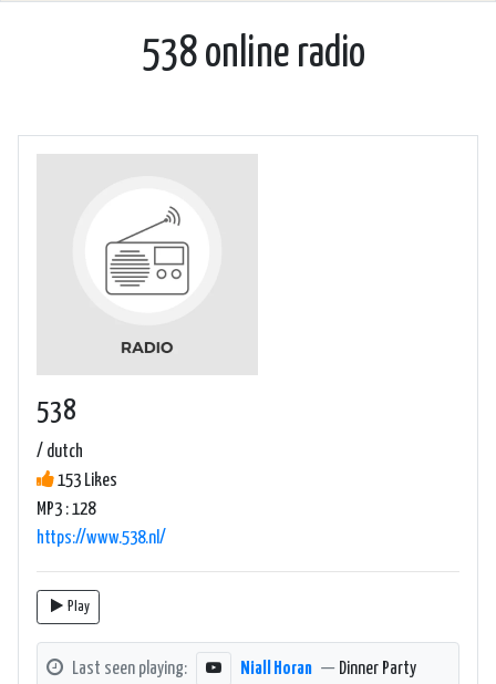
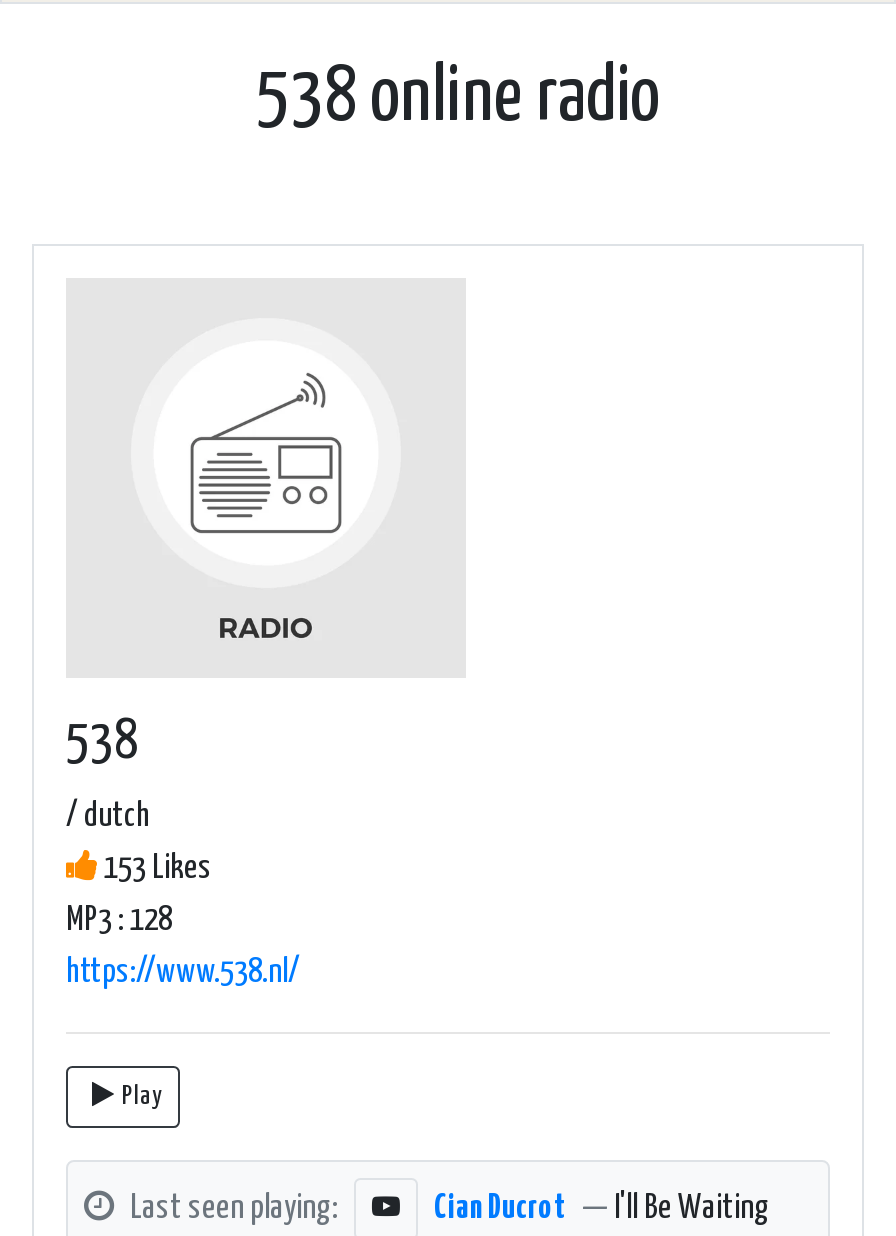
[240,659,416,678] Niall Horan — Dinner Party -> [434,1191,770,1225] Cian Ducrot — I'll Be Waiting

